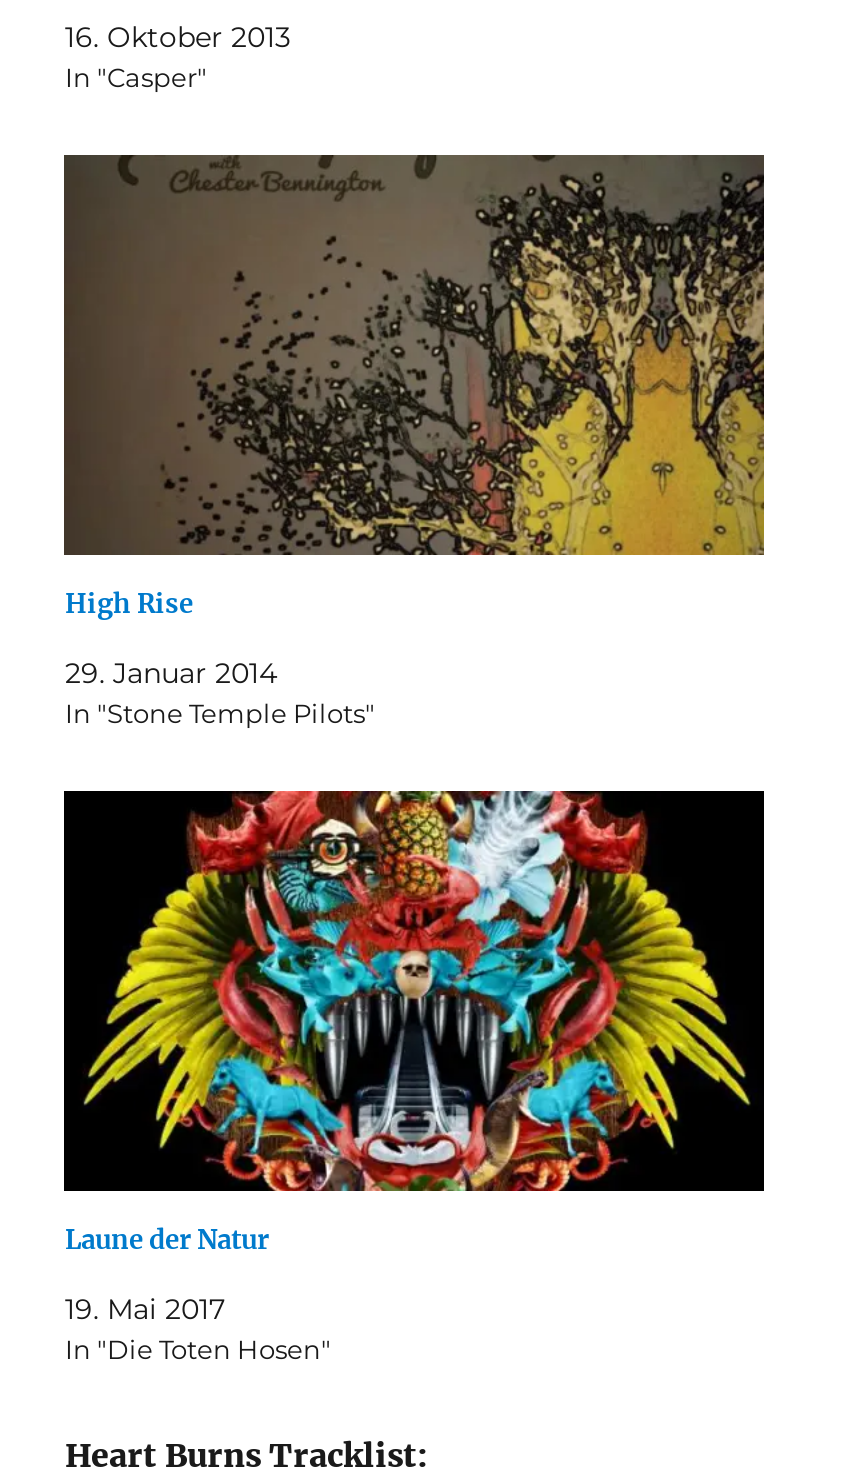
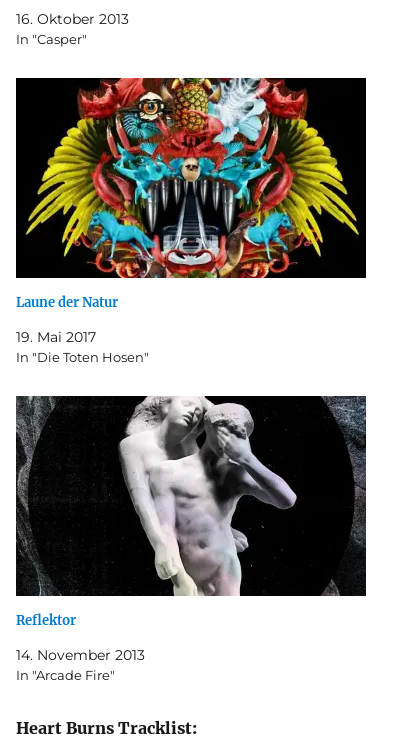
[64,153,766,729] [image] | High Rise | 29. Januar 2014 | In "Stone Temple Pilots" -> none
moved [65,787,754,1365] -> [16,76,361,365]: [image] | Laune der Natur | 19. Mai 2017 | In "Die Toten Hosen"
none -> [15,395,367,683] [image] | Reflektor | 14. November 2013 | In "Arcade Fire"

